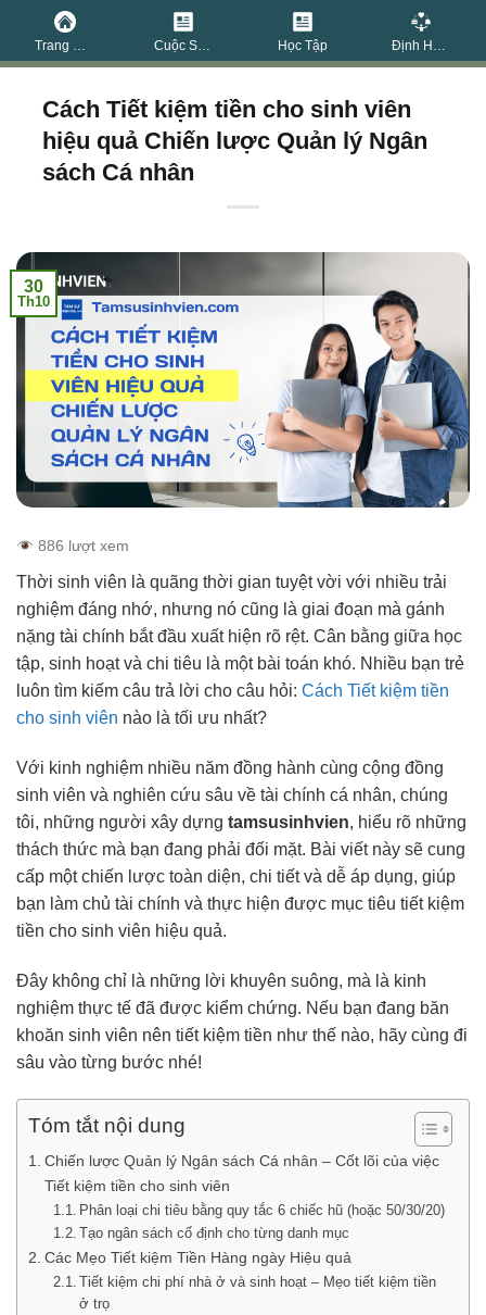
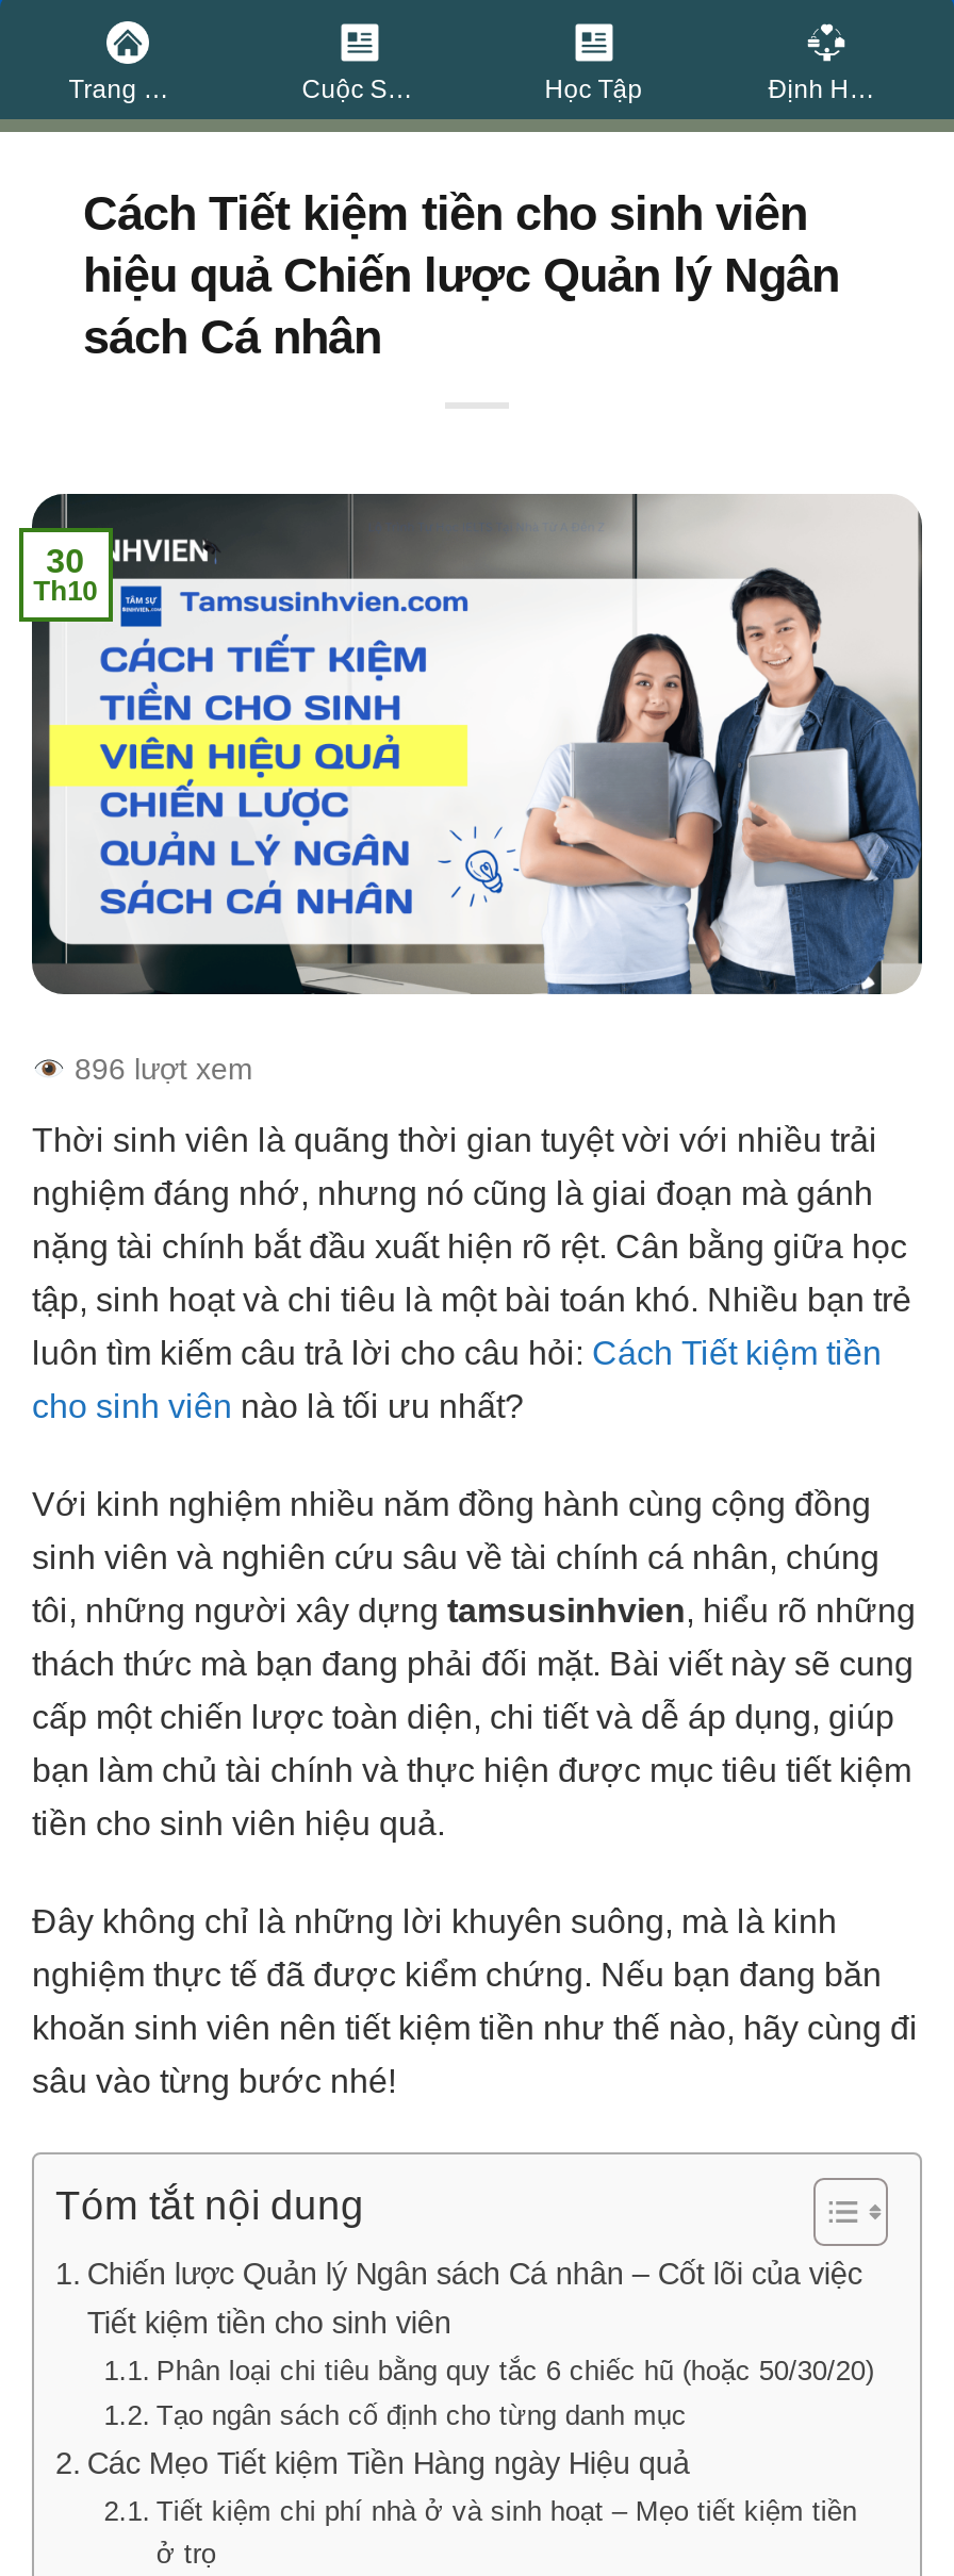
[34,537,129,554] 886 lượt xem -> [66,1052,253,1086] 896 lượt xem

